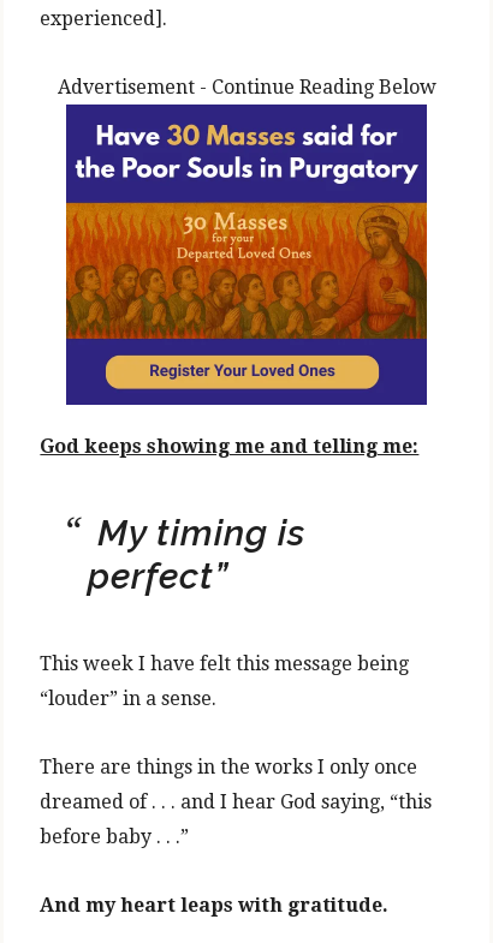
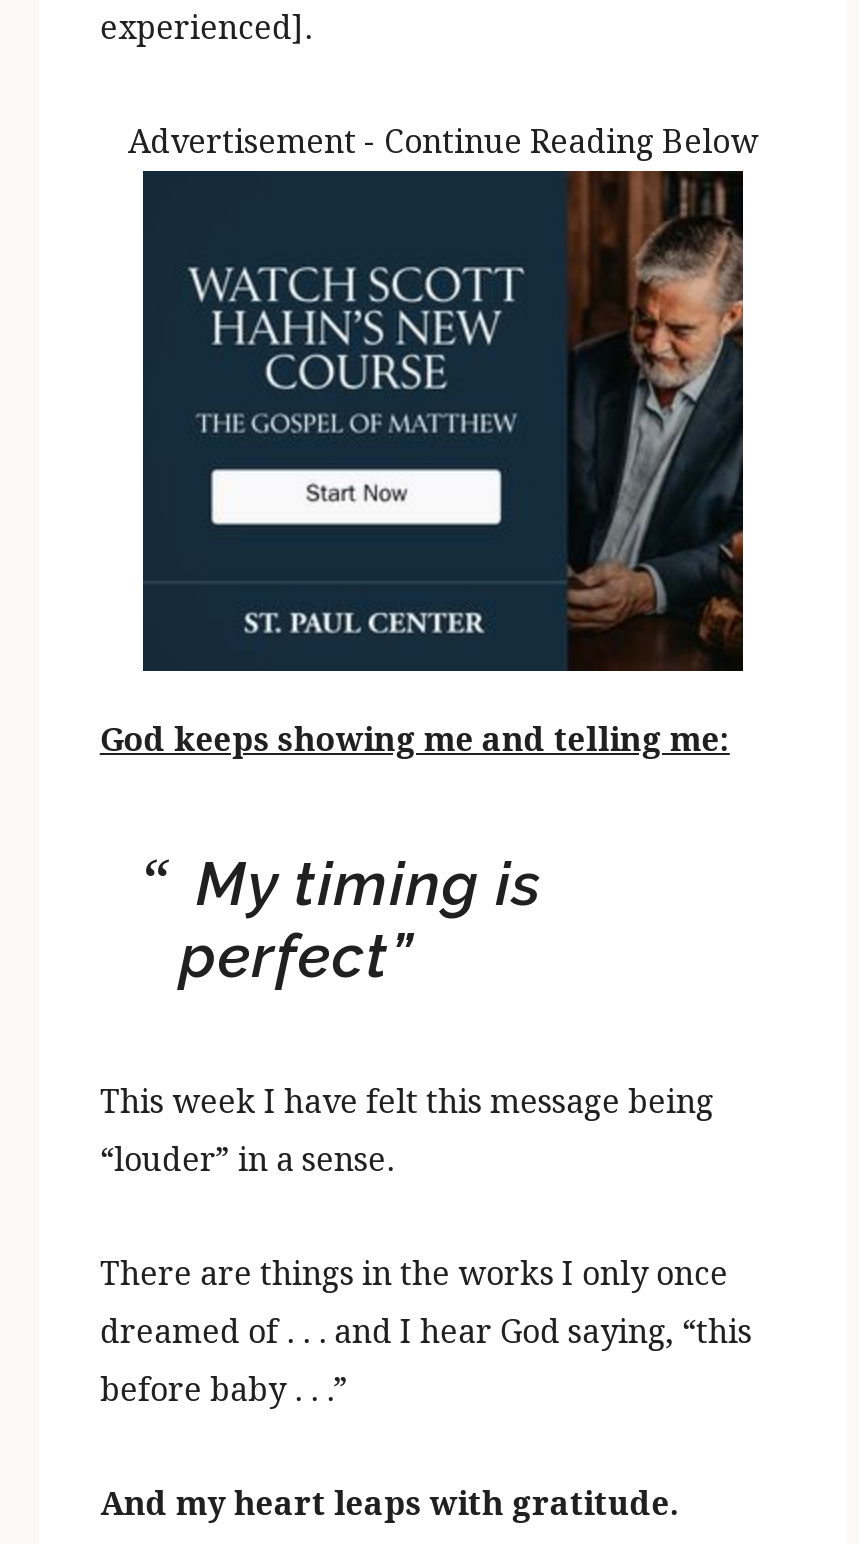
[65,103,428,406] [image] -> [141,169,745,673] [image]

